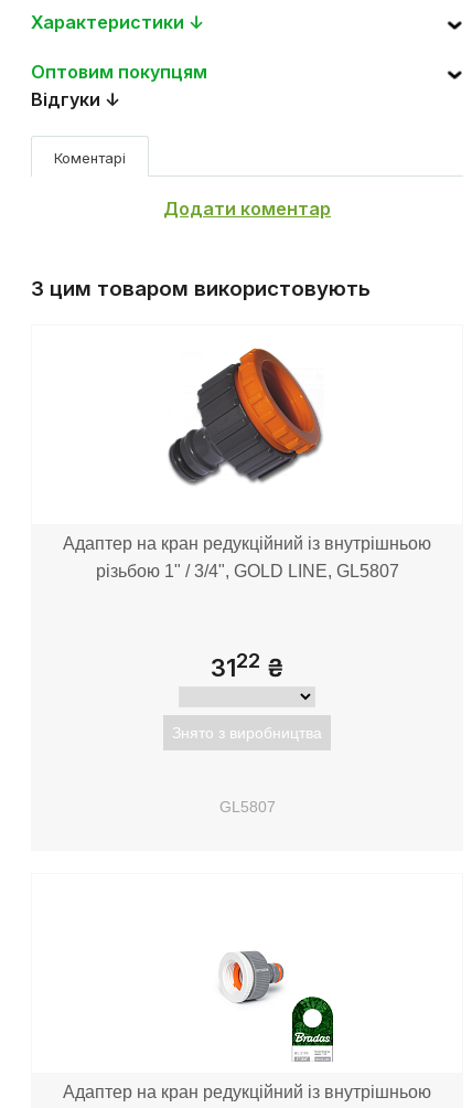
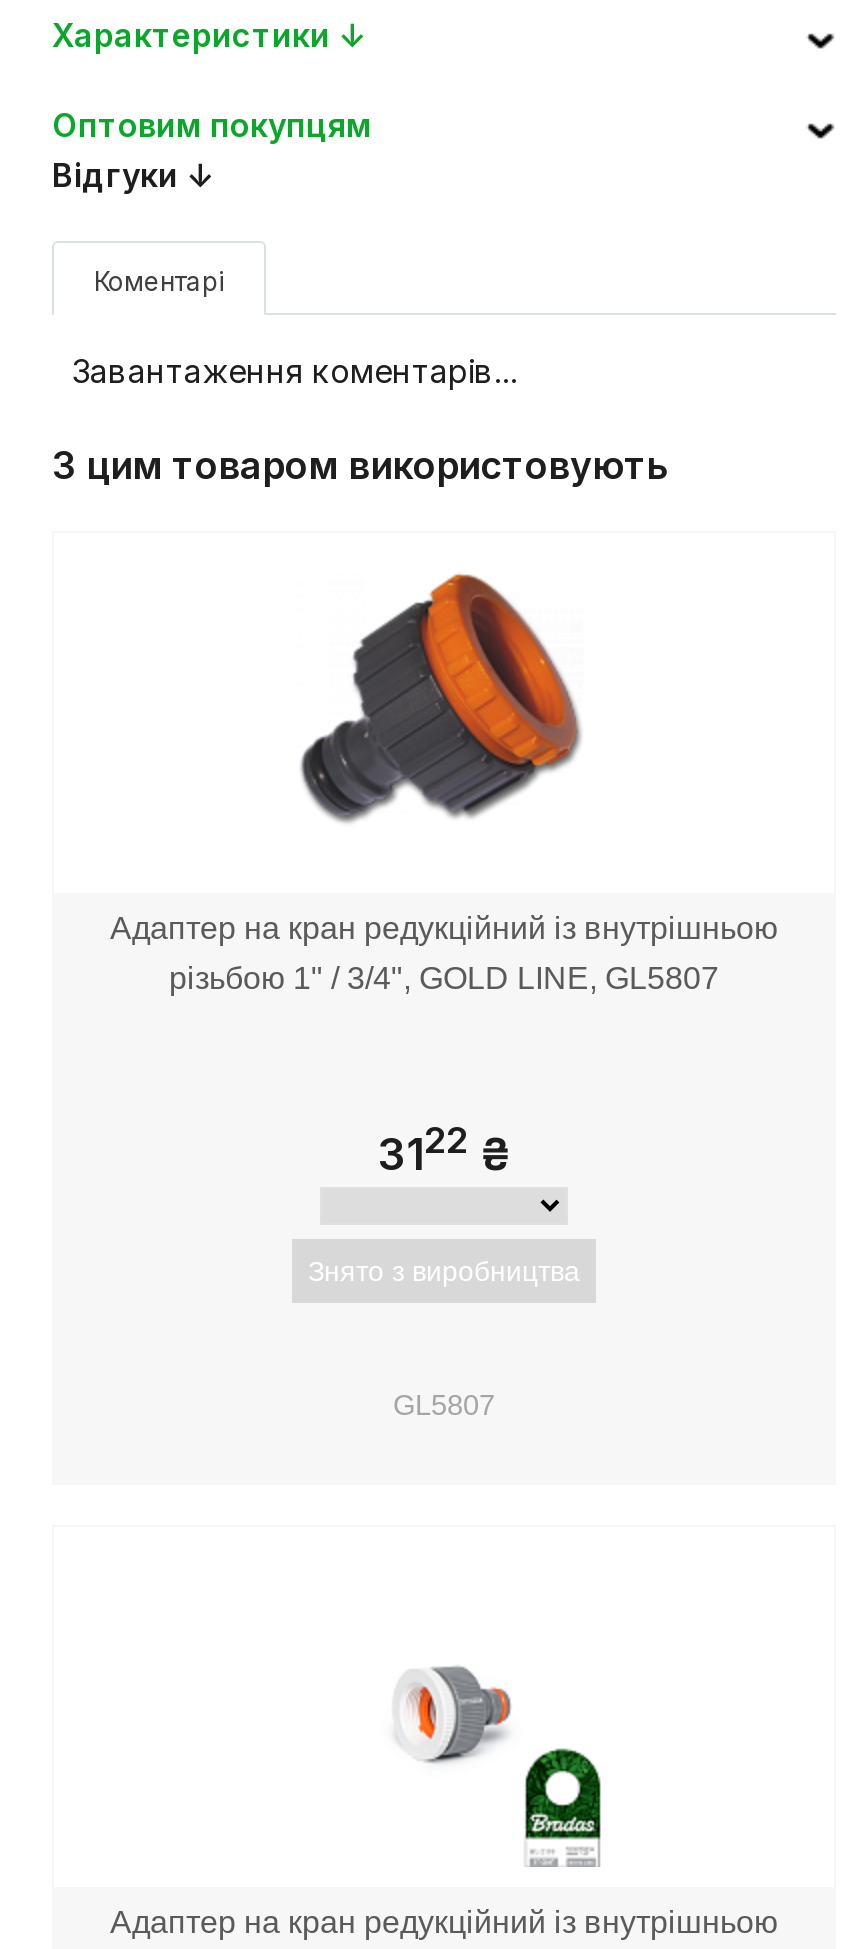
[163,197,331,219] Додати коментар -> [72,350,518,390] Завантаження коментарів...

